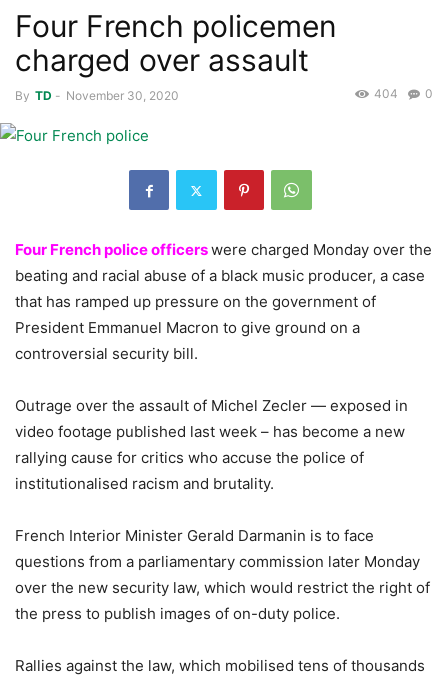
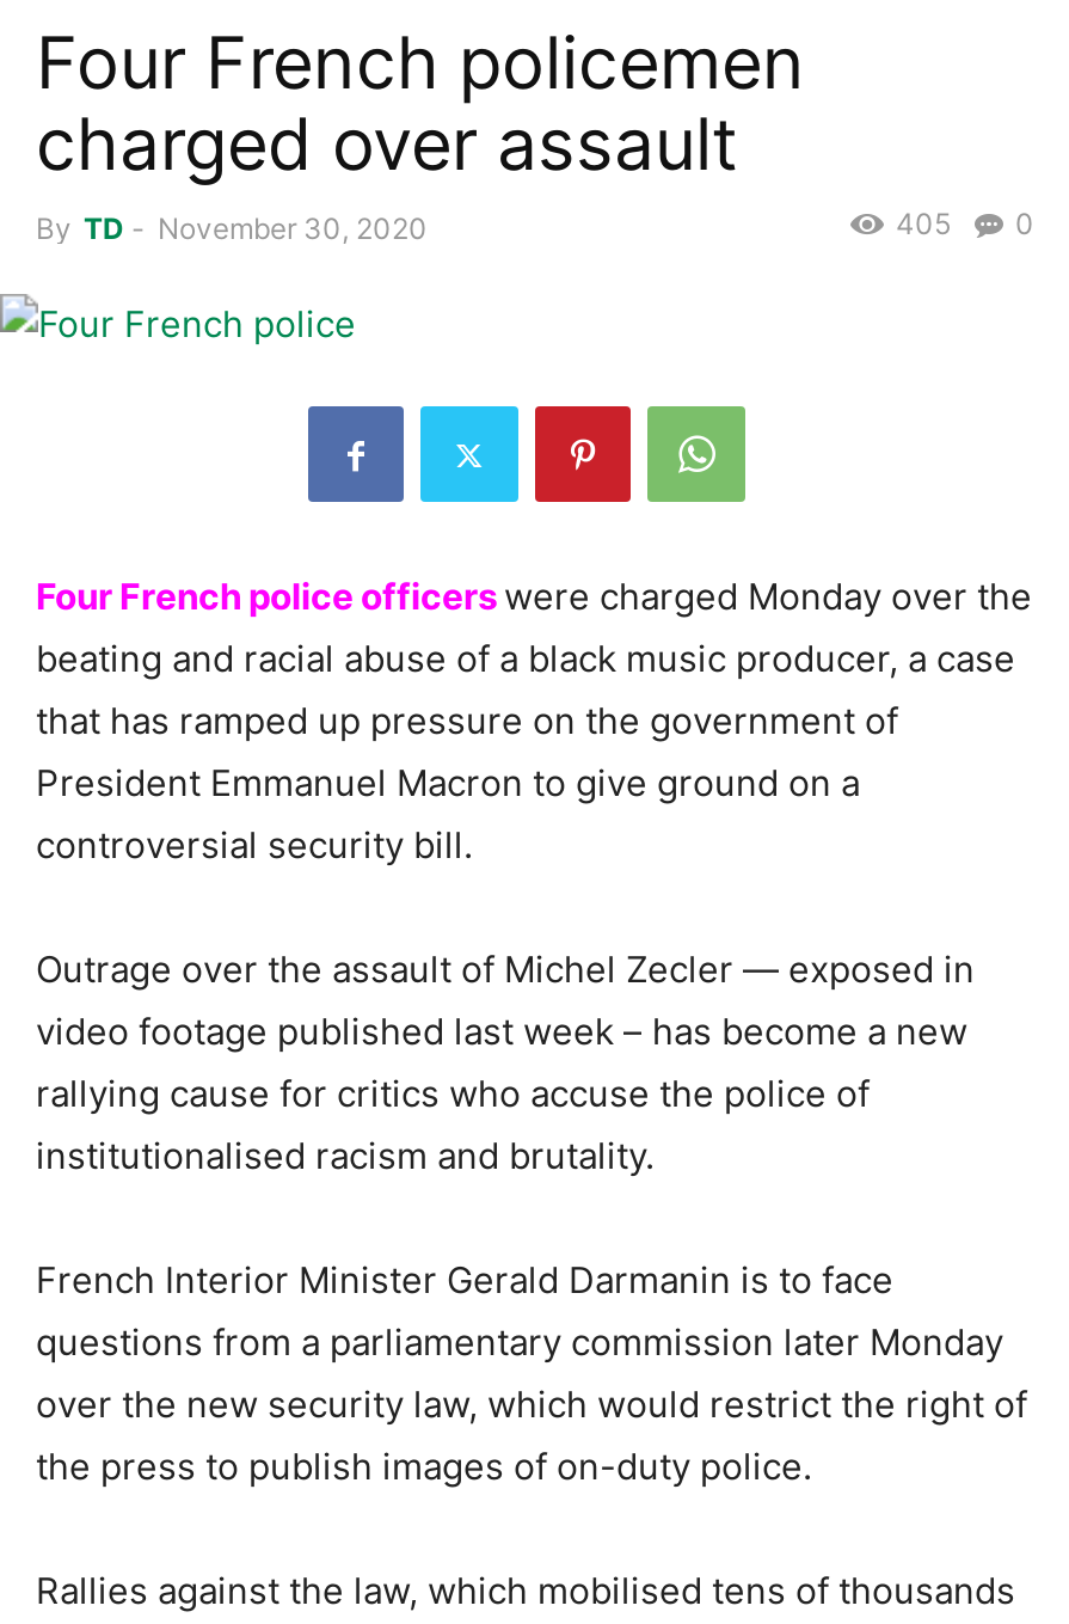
[374,86,433,101] 404 0 -> [896,206,1034,241] 405 0

